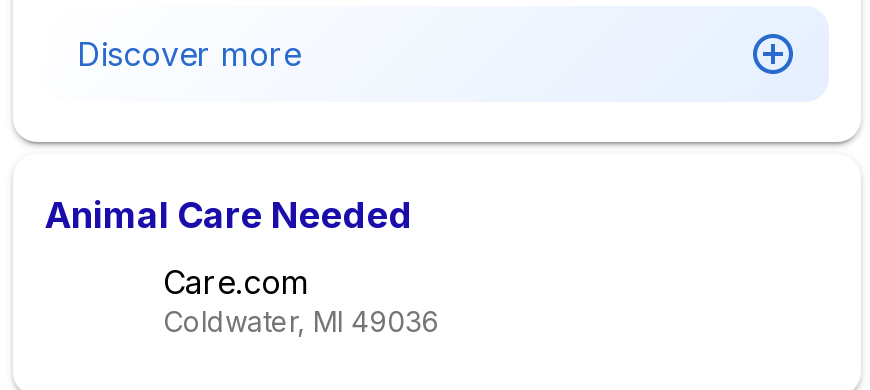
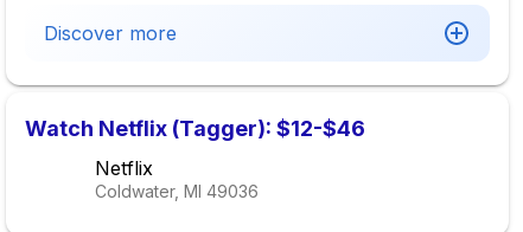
[45,194,413,236] Animal Care Needed -> [25,116,365,141] Watch Netflix (Tagger): $12-$46
[163,262,309,302] Care.com -> [95,156,153,180] Netflix

